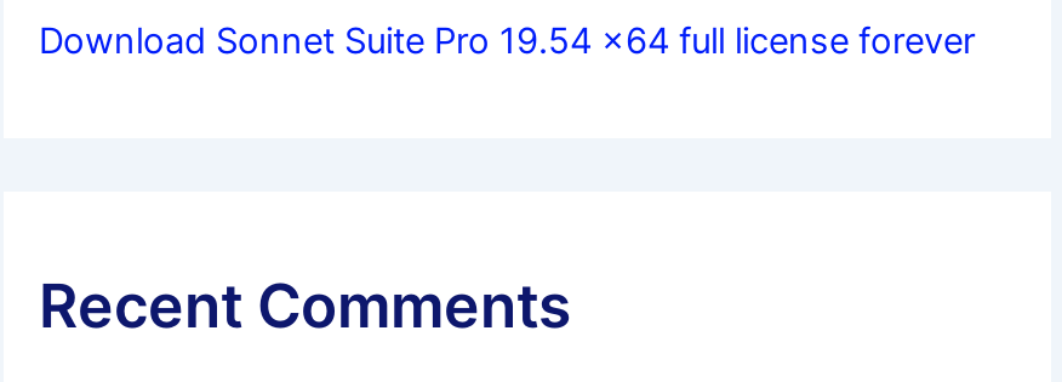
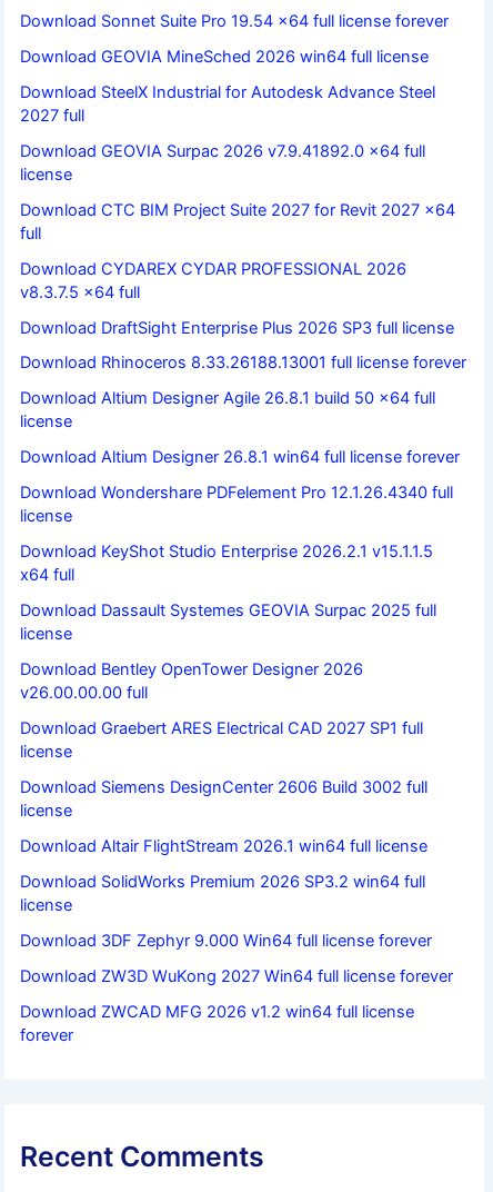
none -> [21,46,467,1045] Download GEOVIA MineSched 2026 win64 full license | Download SteelX Industrial for Autodesk Advance Steel | 2027 full | Download GEOVIA Surpac 2026 v7.9.41892.0 x64 full | license | Download CTC BIM Project Suite 2027 for Revit 2027 x64 | full | Download CYDAREX CYDAR PROFESSIONAL 2026 | v8.3.7.5 x64 full | Download DraftSight Enterprise Plus 2026 SP3 full license | Download Rhinoceros 8.33.26188.13001 full license forever | Download Altium Designer Agile 26.8.1 build 50 x64 full | license | Download Altium Designer 26.8.1 win64 full license forever | Download Wondershare PDFelement Pro 12.1.26.4340 full | license | Download KeyShot Studio Enterprise 2026.2.1 v15.1.1.5 | x64 full | Download Dassault Systemes GEOVIA Surpac 2025 full | license | Download Bentley OpenTower Designer 2026 | v26.00.00.00 full | Download Graebert ARES Electrical CAD 2027 SP1 full | license | Download Siemens DesignCenter 2606 Build 3002 full | license | Download Altair FlightStream 2026.1 win64 full license | Download SolidWorks Premium 2026 SP3.2 win64 full | license | Download 3DF Zephyr 9.000 Win64 full license forever | Download ZW3D WuKong 2027 Win64 full license forever | Download ZWCAD MFG 2026 v1.2 win64 full license | forever

